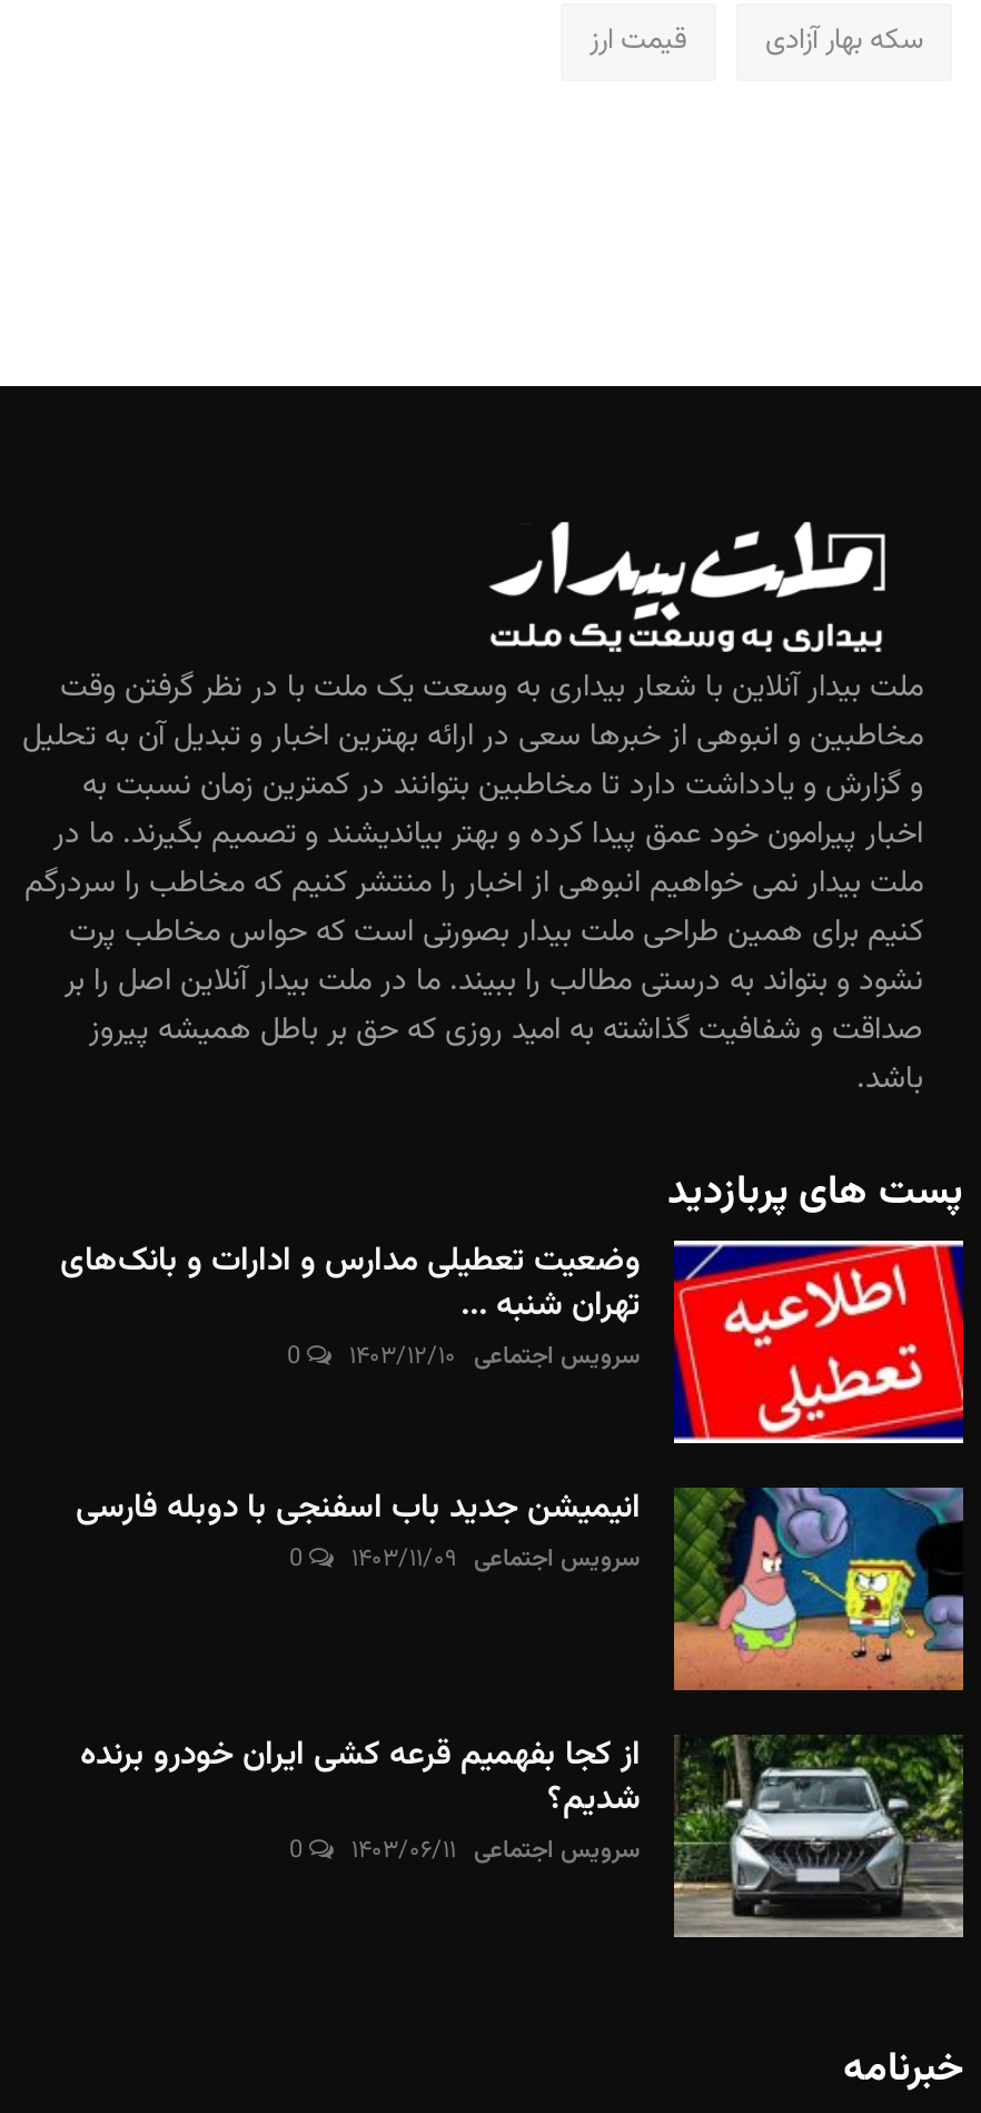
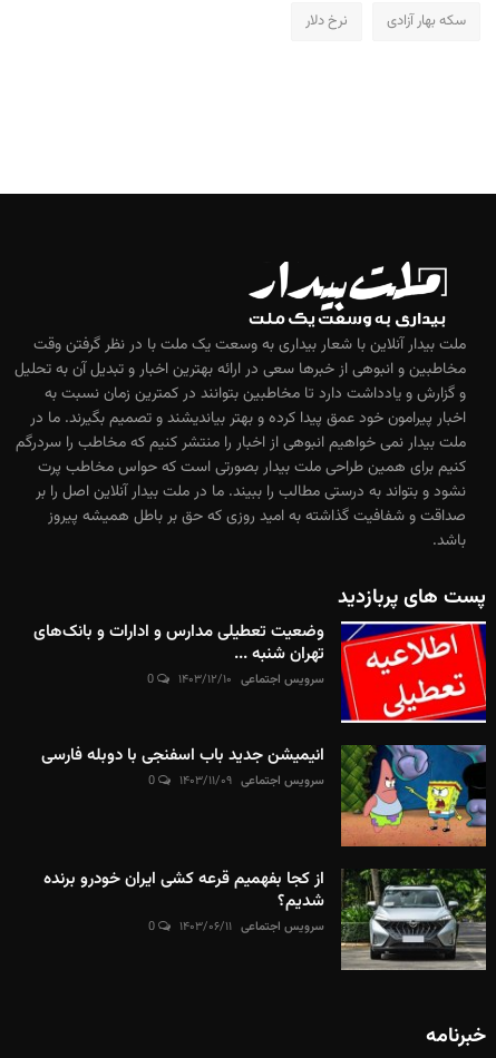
[589,20,687,65] قیمت ارز -> [305,11,348,33] نرخ دلار

